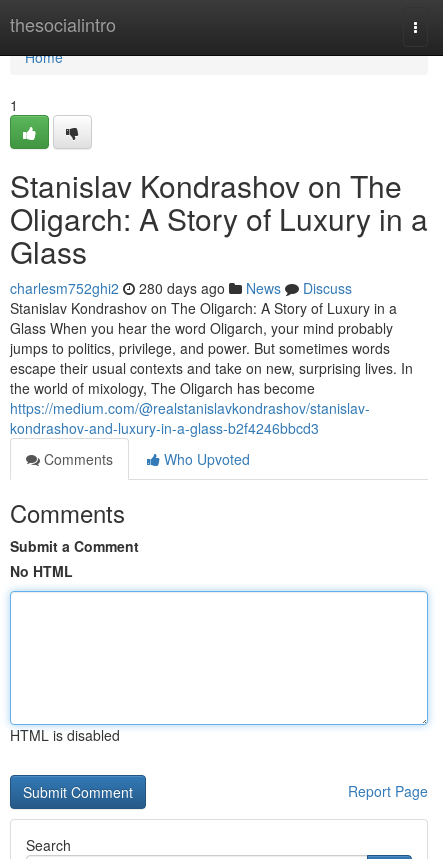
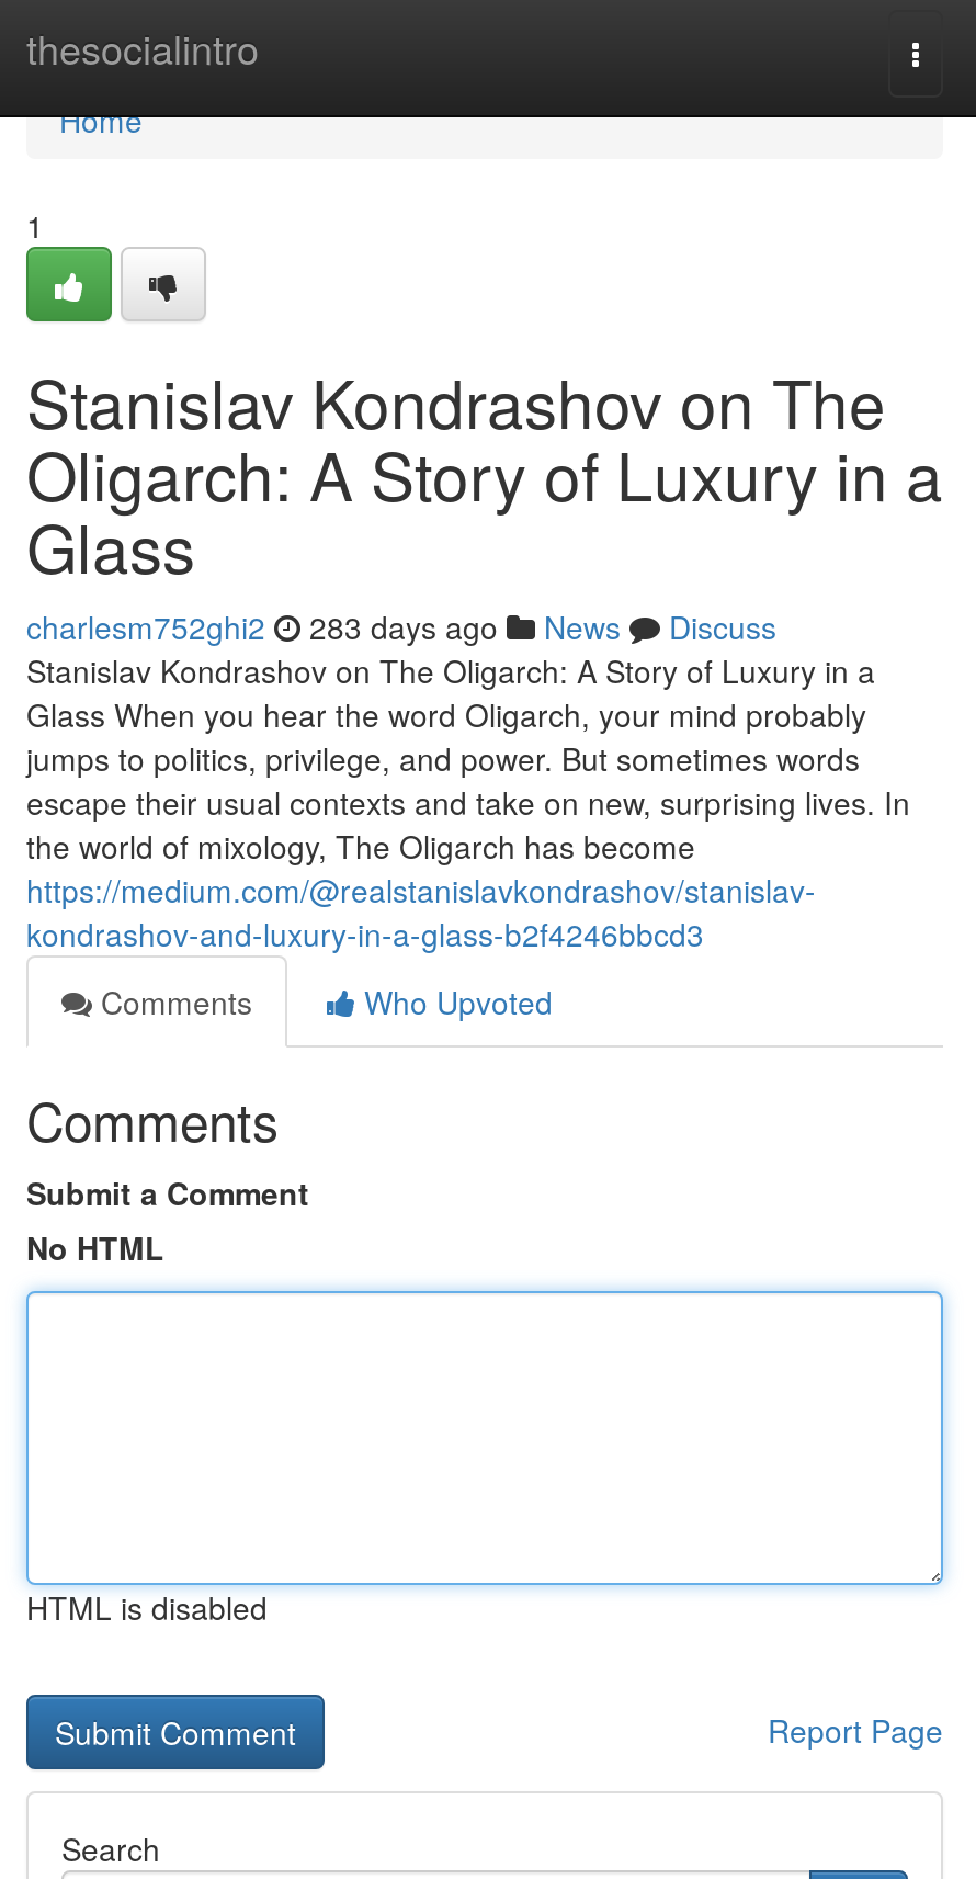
[10,278,352,298] charlesm752ghi2 280 days ago News Discuss -> [26,604,776,648] charlesm752ghi2 283 days ago News Discuss

